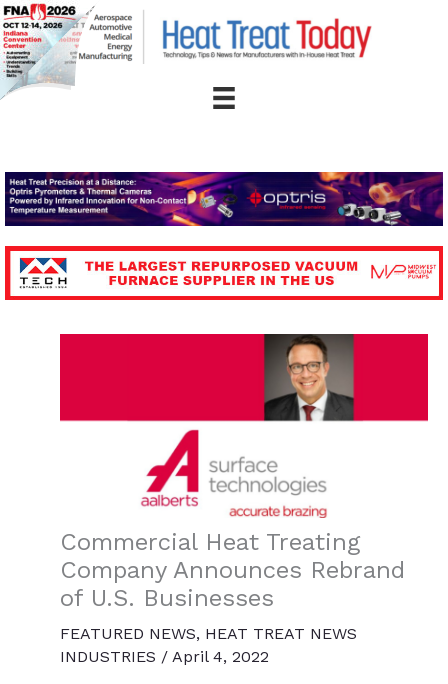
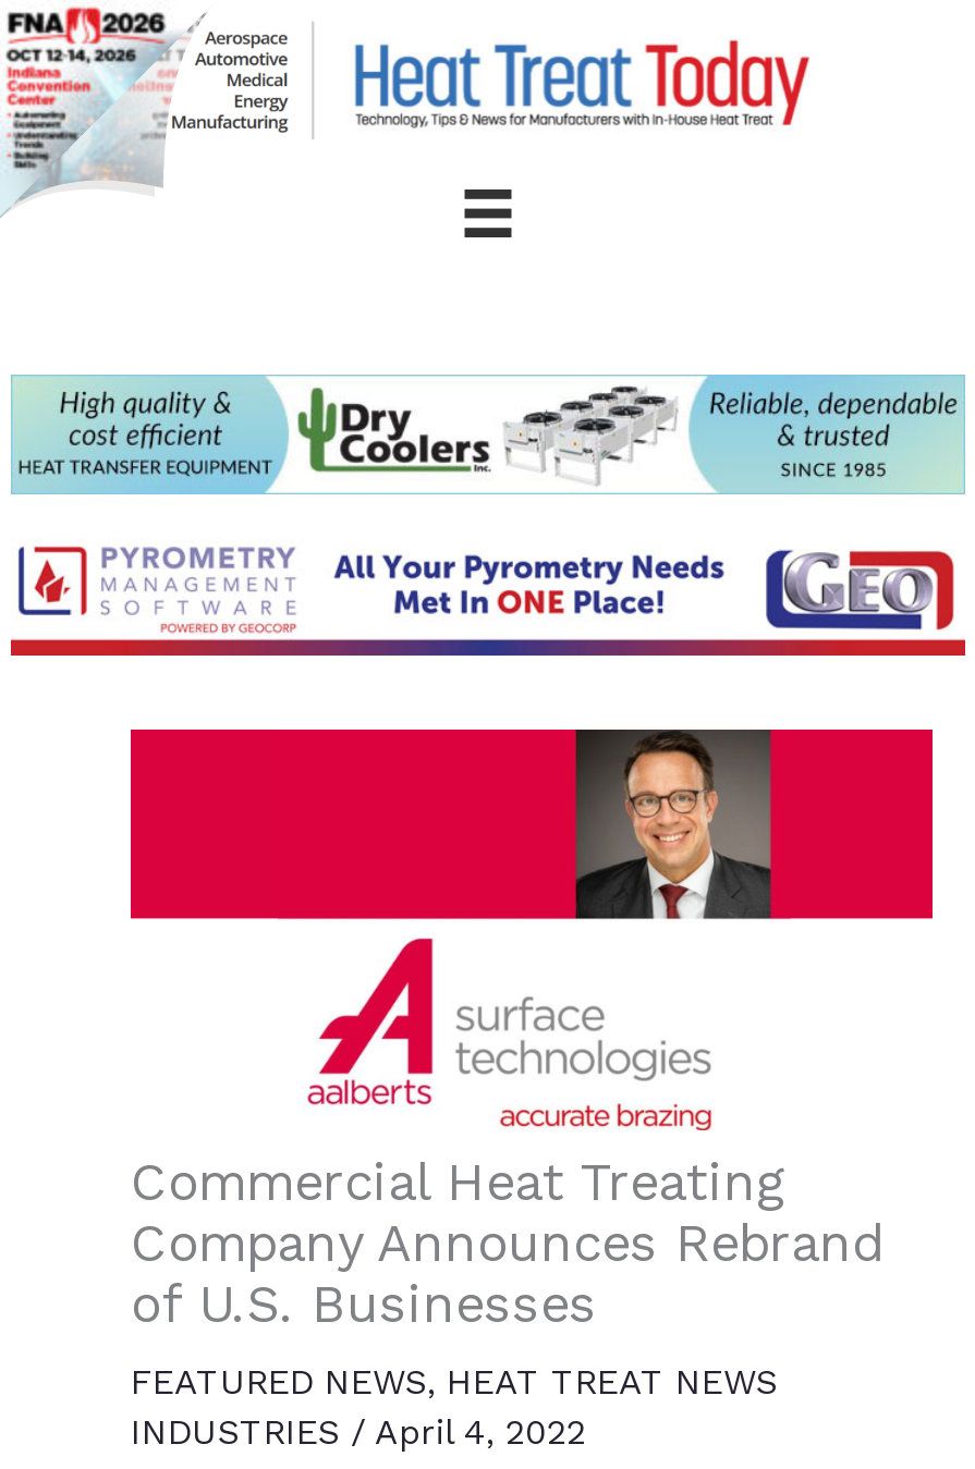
[4,171,444,227] [image] -> [11,372,965,497] [image]
[4,245,444,301] [image] -> [11,536,965,658] [image]

